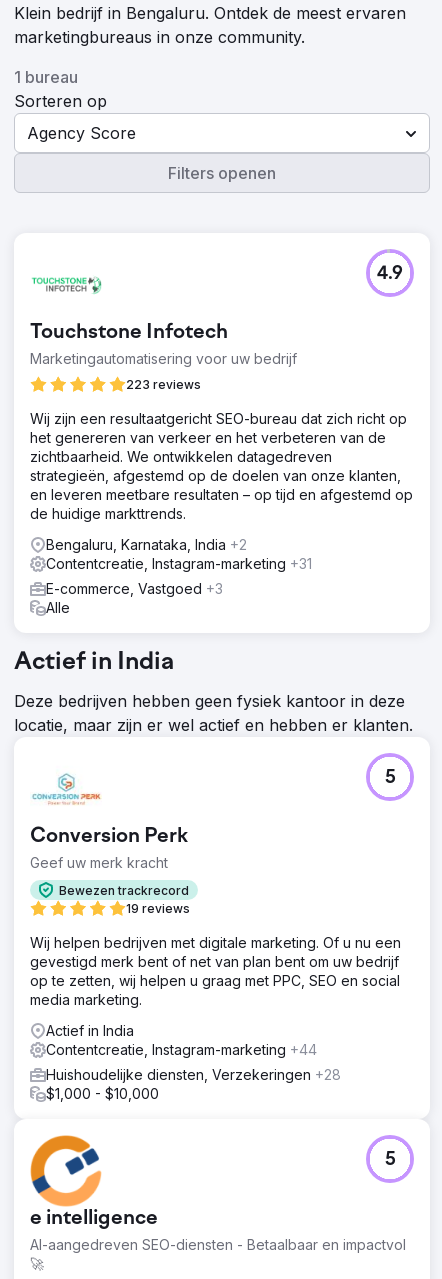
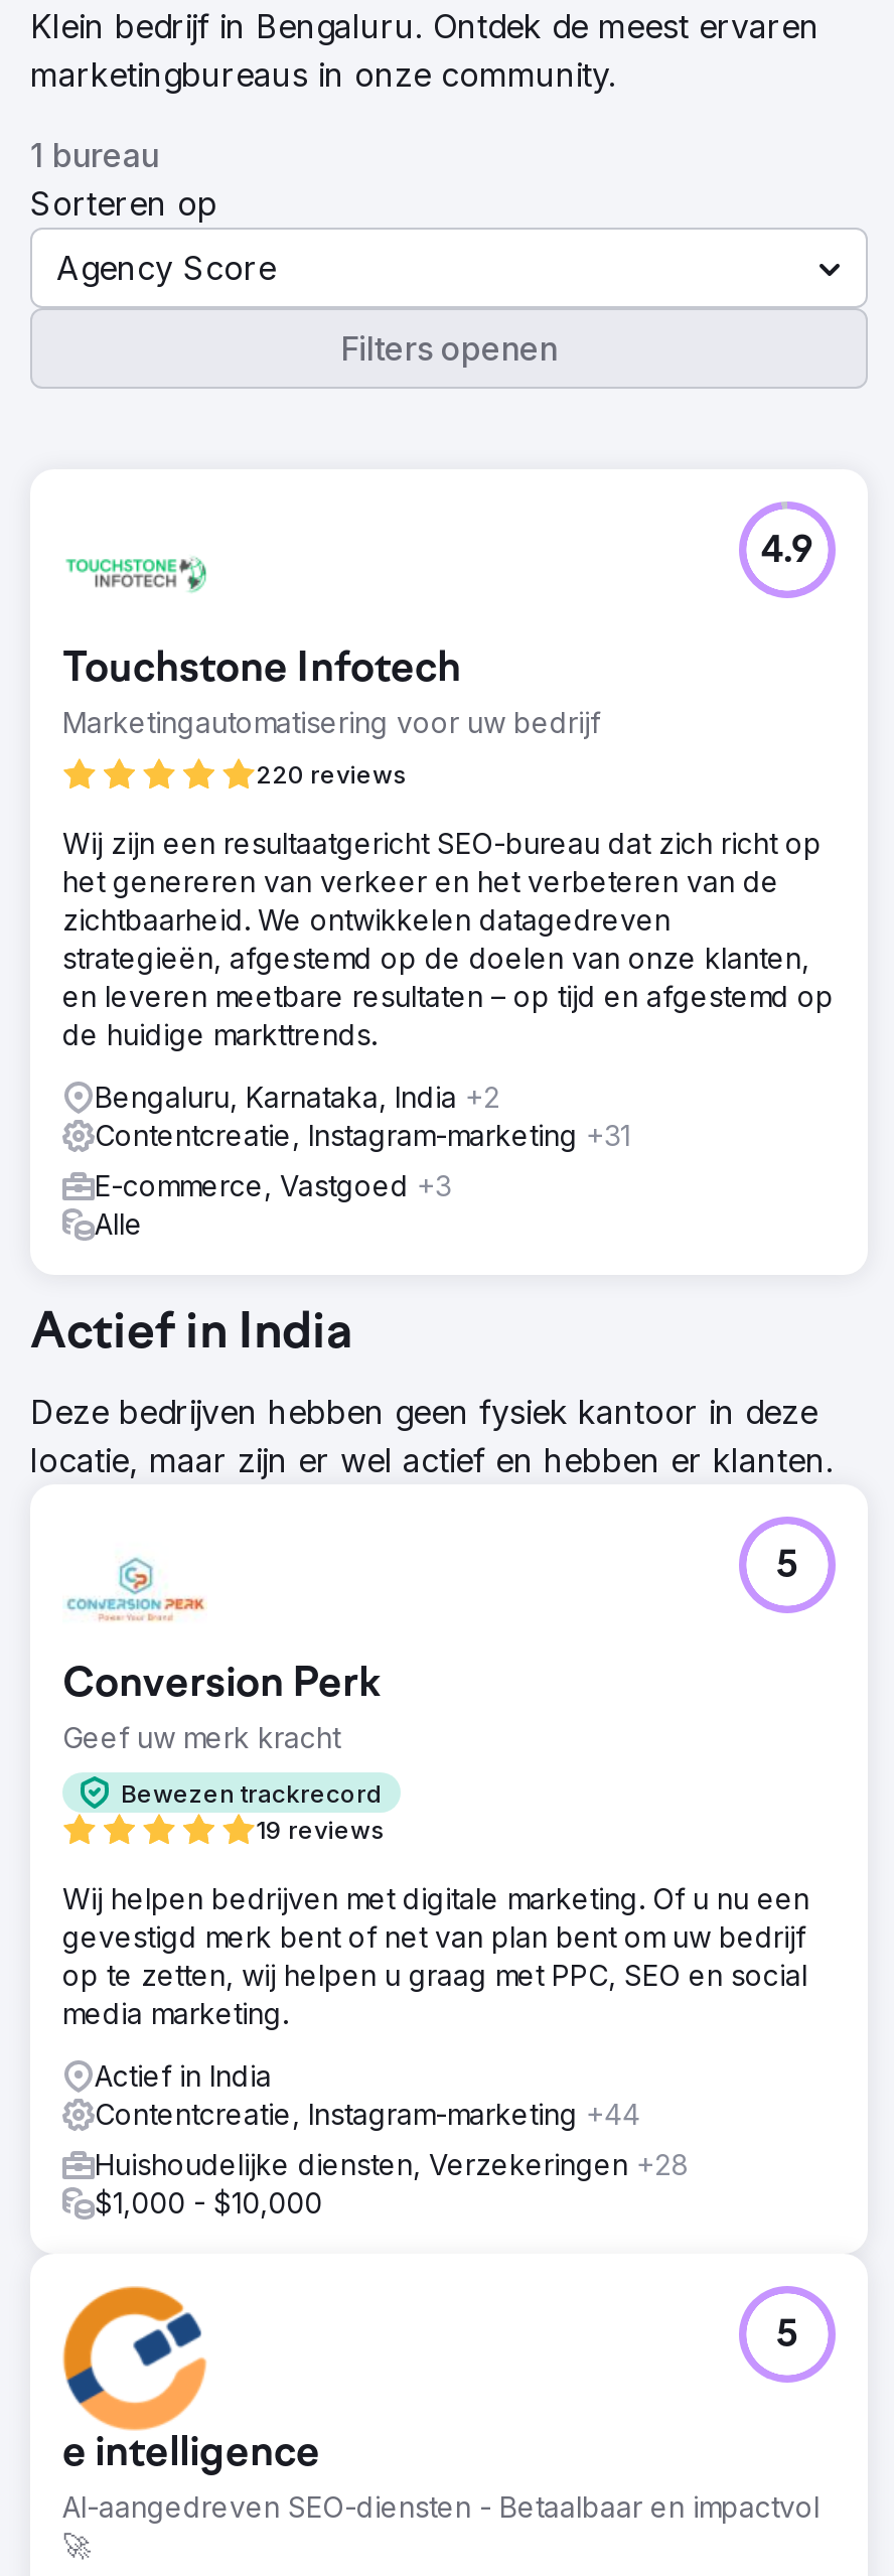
[126,377,201,392] 223 reviews -> [256,759,407,790] 220 reviews

